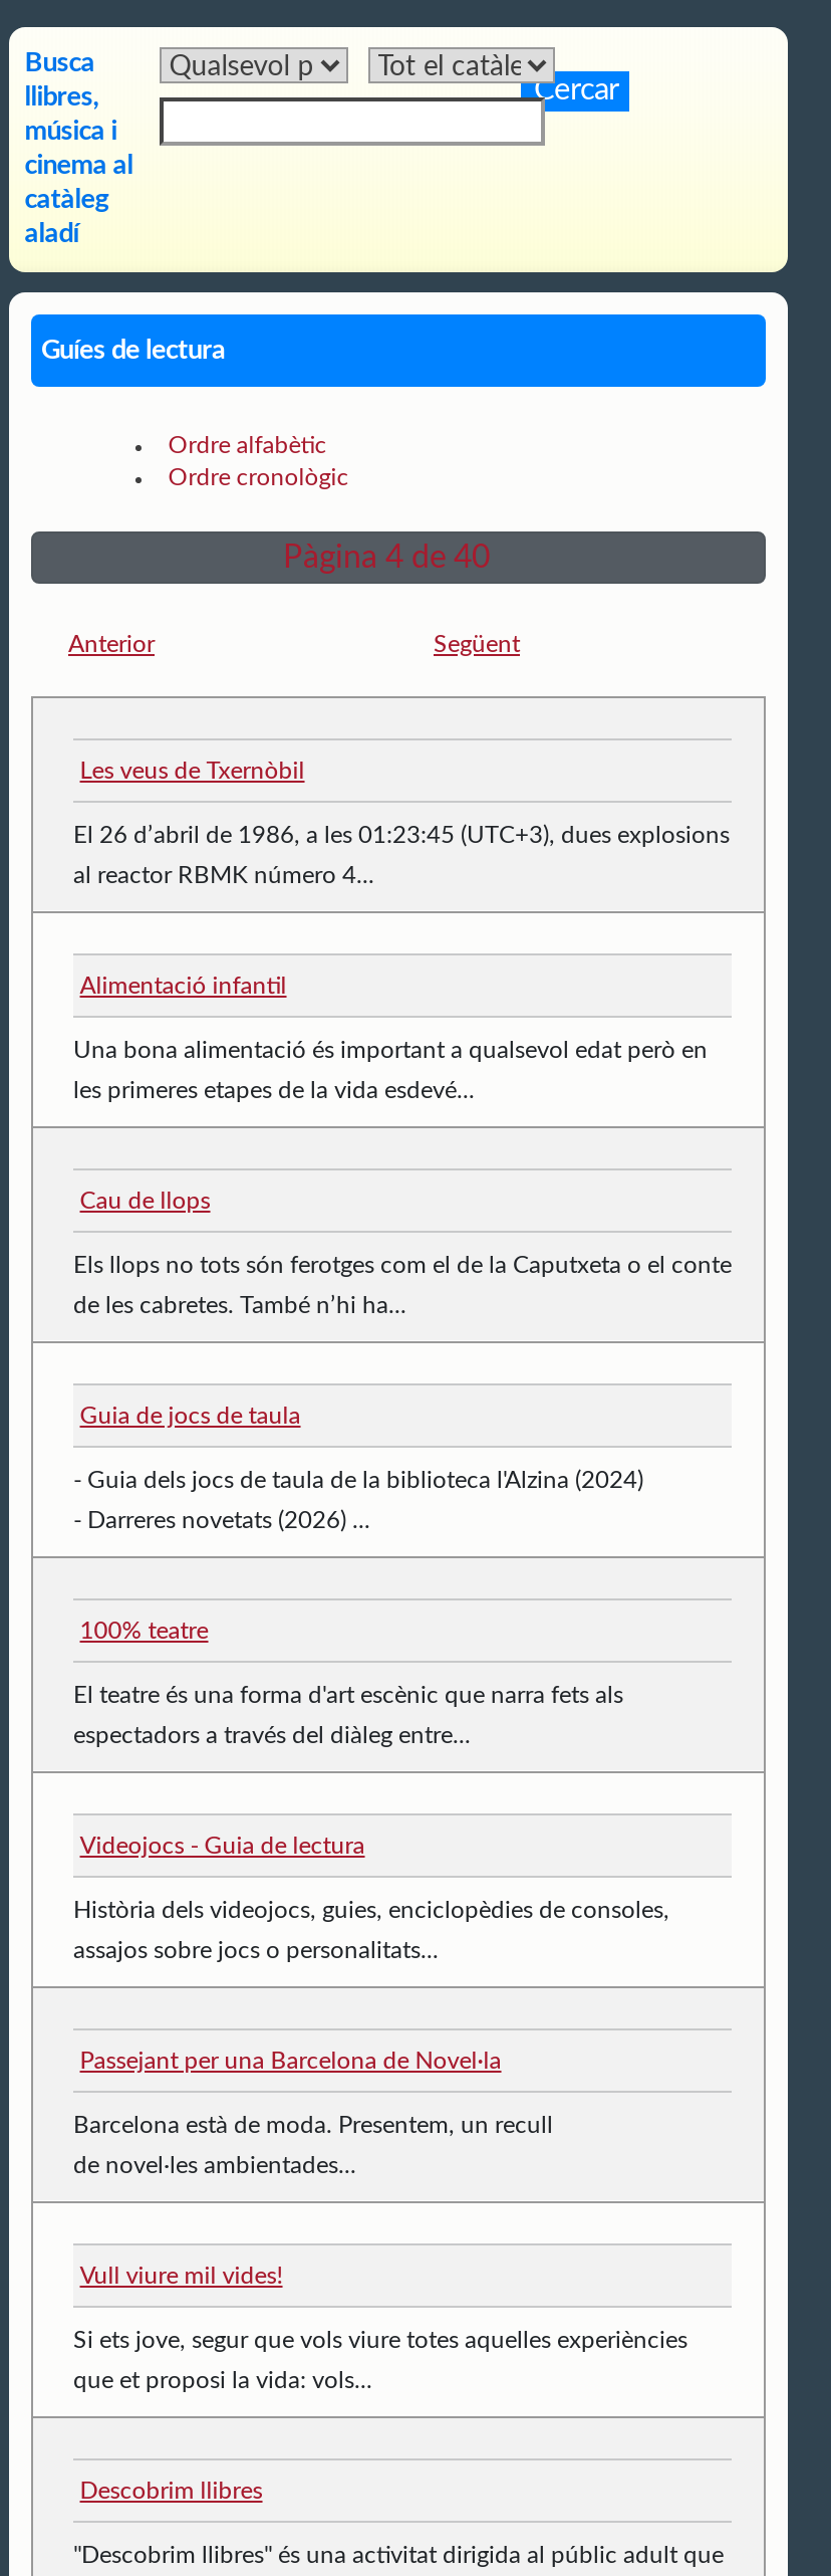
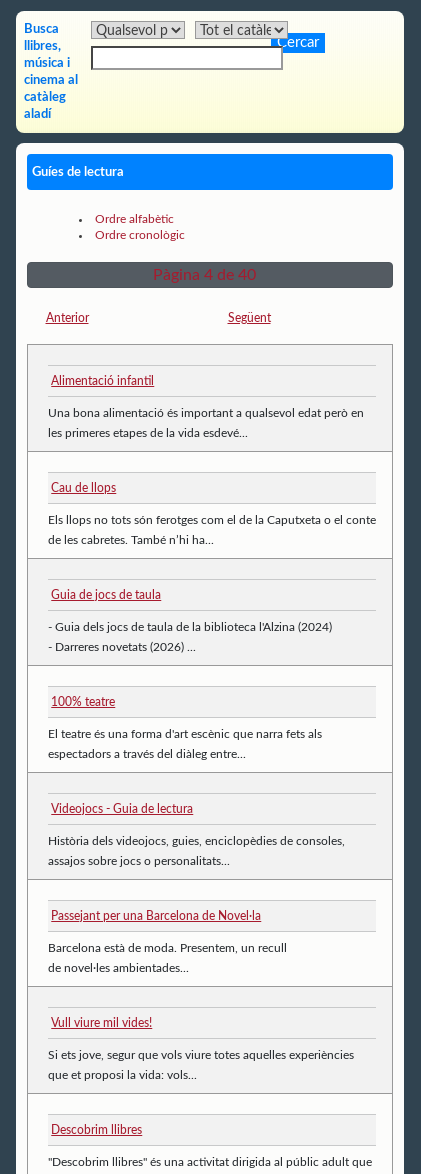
[73,758,730,887] Les veus de Txernòbil | El 26 d’abril de 1986, a les 01:23:45 (UTC+3), dues explosions | al reactor RBMK número 4... -> none

